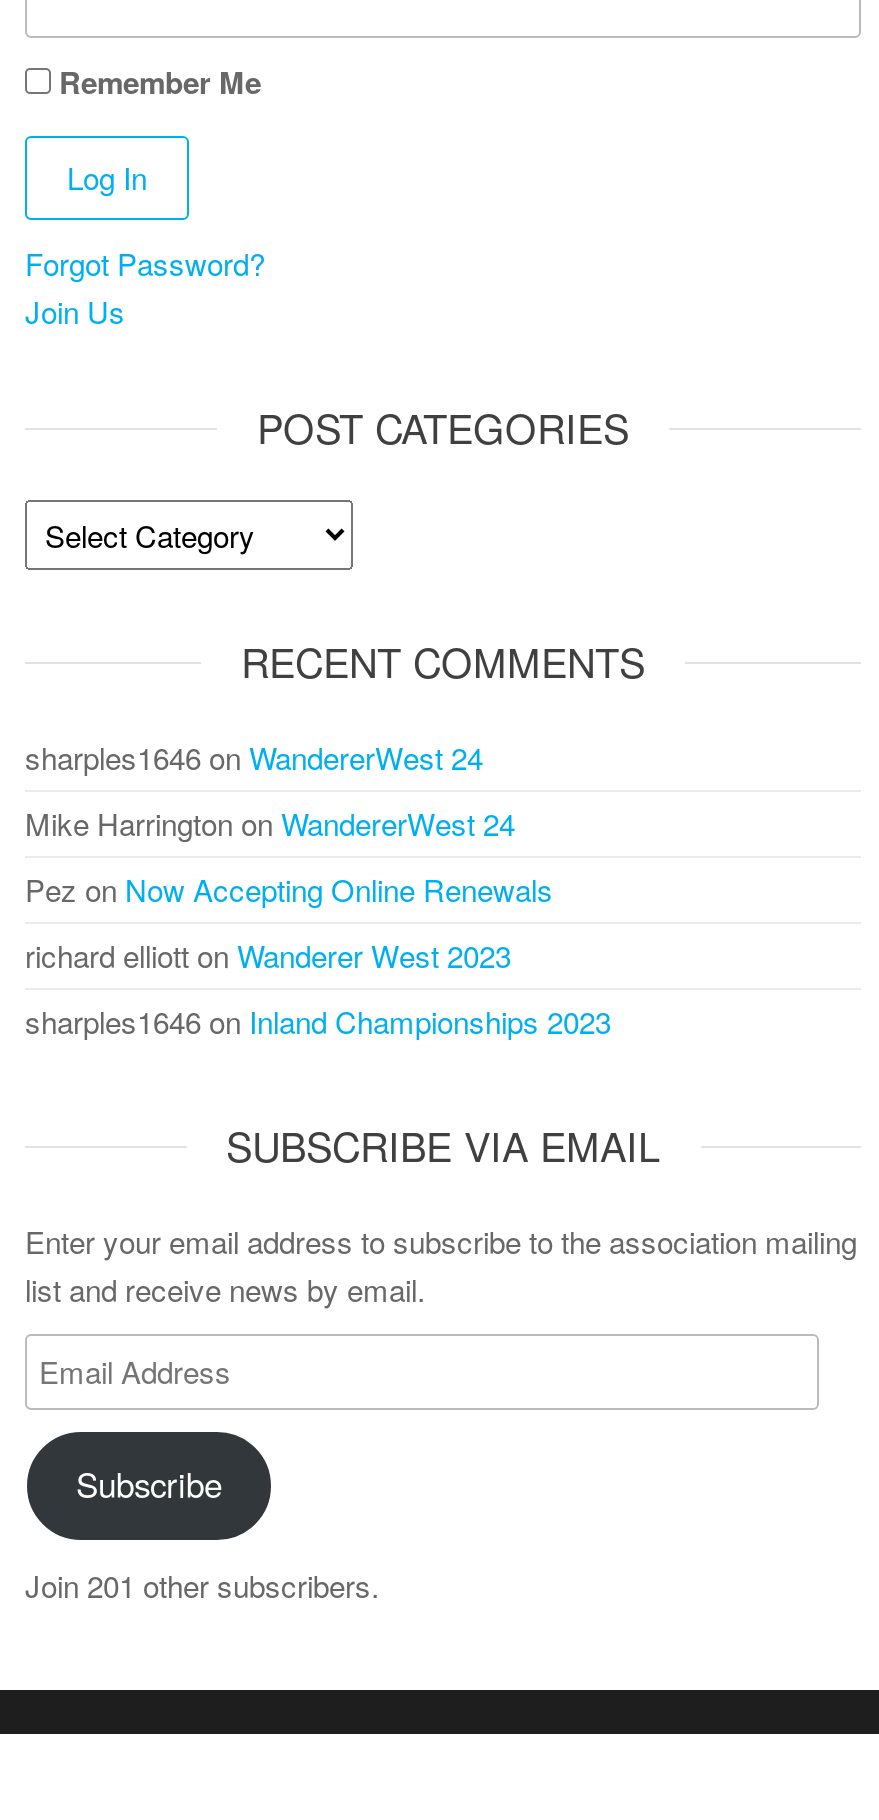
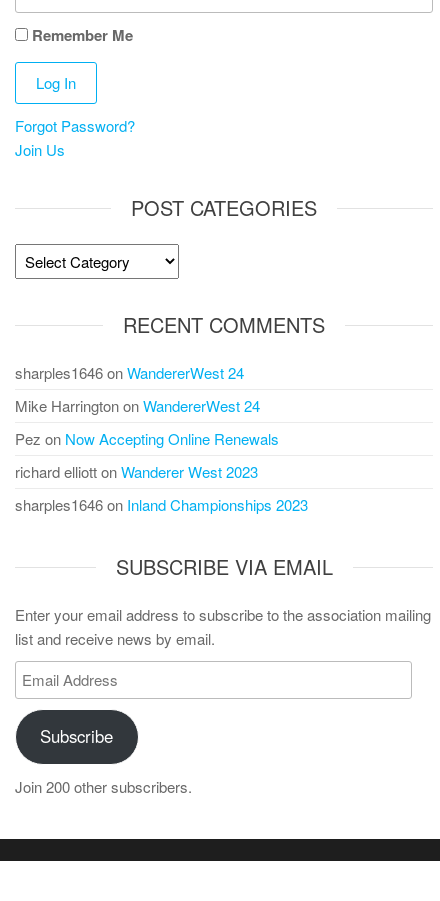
[25,1563,379,1605] Join 201 other subscribers. -> [15,775,192,796] Join 200 other subscribers.

